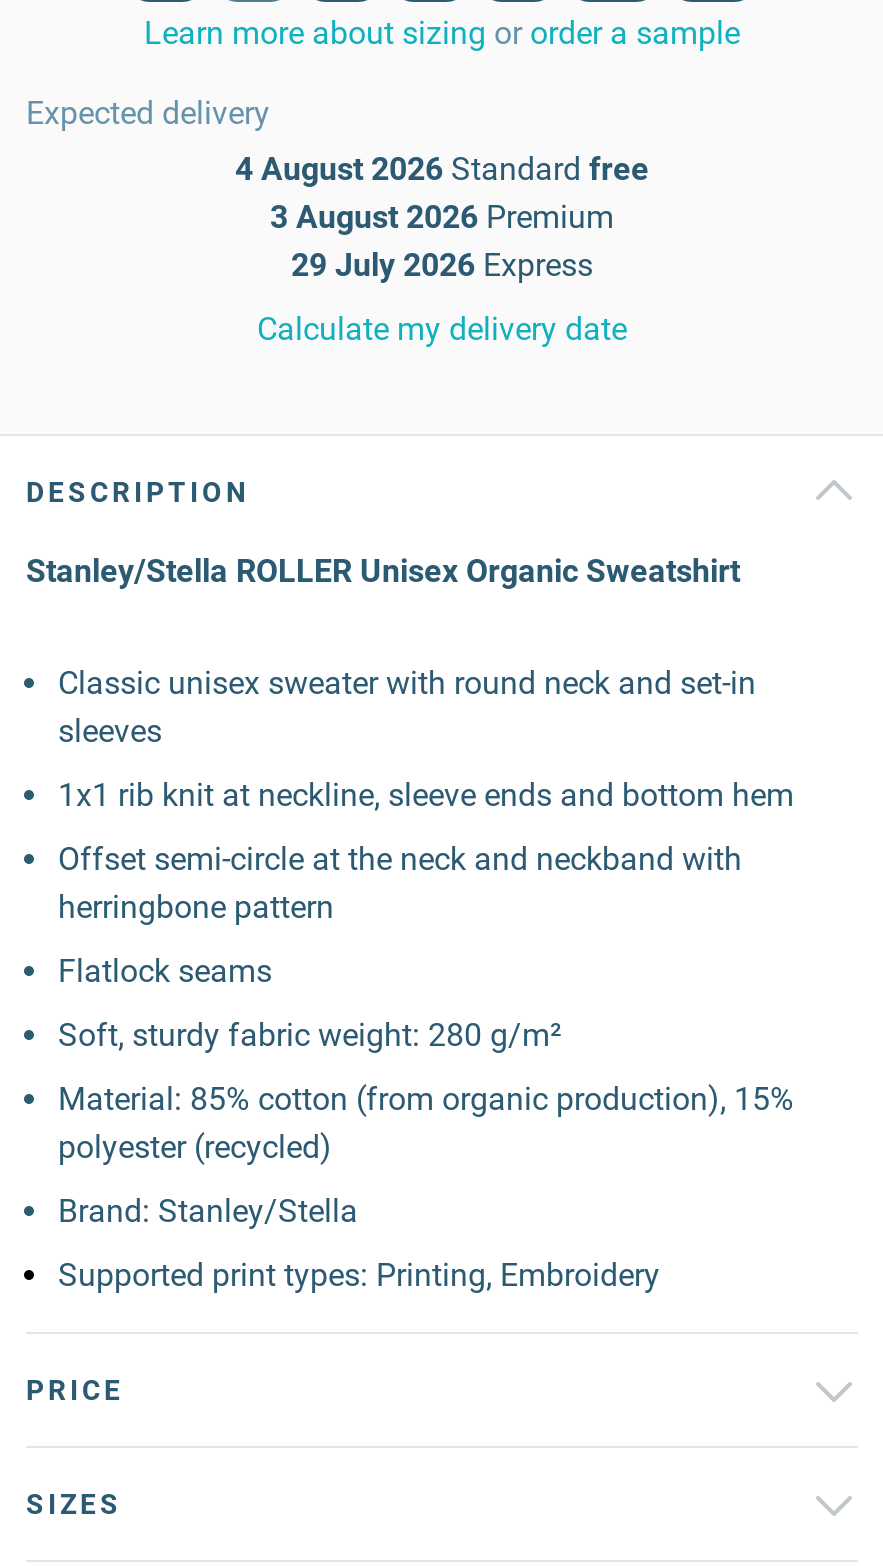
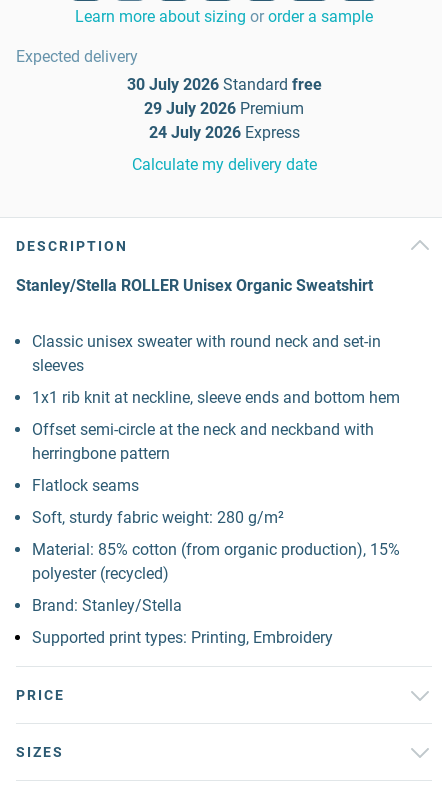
[235,150,649,188] 4 August 2026 Standard free -> [126,75,321,94] 30 July 2026 Standard free
[270,198,614,236] 3 August 2026 Premium -> [144,99,304,118] 29 July 2026 Premium
[291,246,593,284] 29 July 2026 Express -> [148,123,299,142] 24 July 2026 Express

